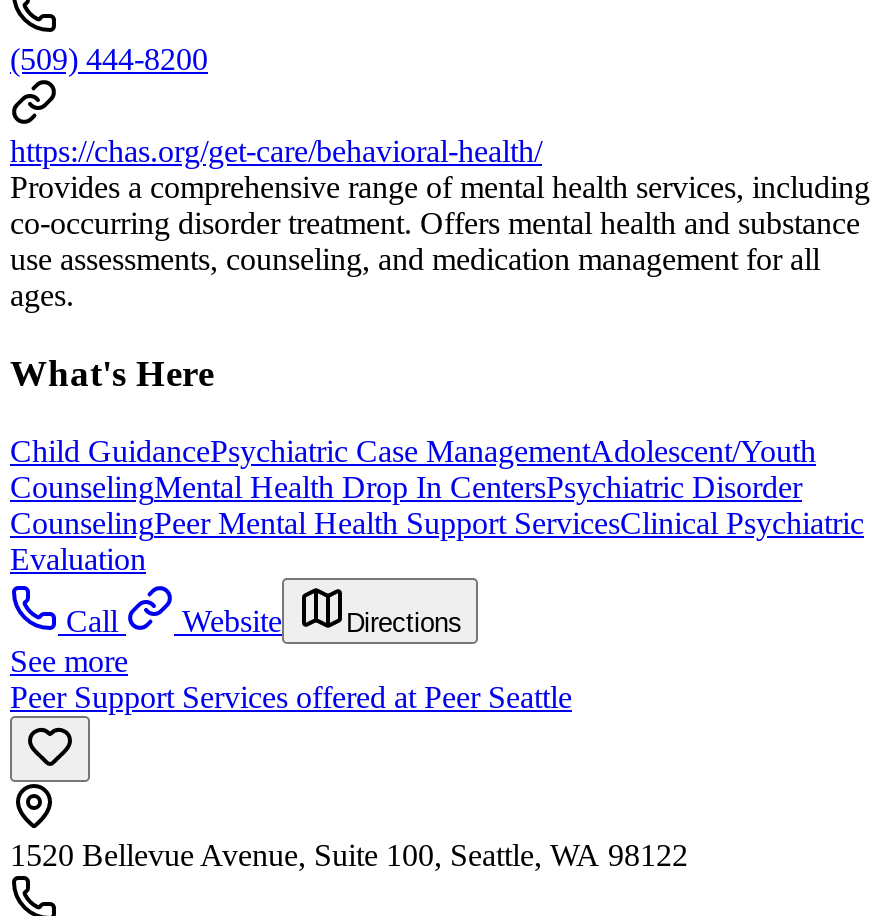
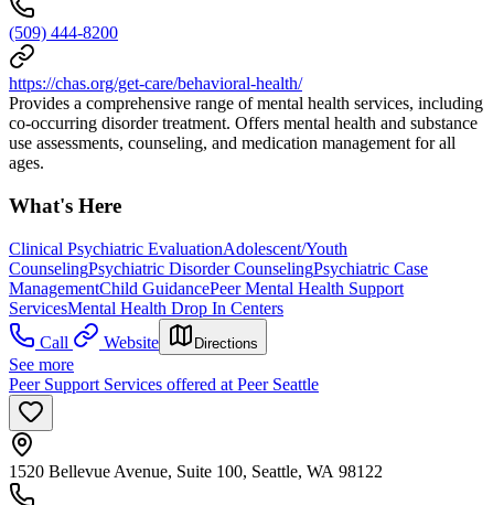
[10,433,864,575] Child GuidancePsychiatric Case ManagementAdolescent/Youth | CounselingMental Health Drop In CentersPsychiatric Disorder | CounselingPeer Mental Health Support ServicesClinical Psychiatric | Evaluation -> [9,239,428,317] Clinical Psychiatric EvaluationAdolescent/Youth | CounselingPsychiatric Disorder CounselingPsychiatric Case | ManagementChild GuidancePeer Mental Health Support | ServicesMental Health Drop In Centers

